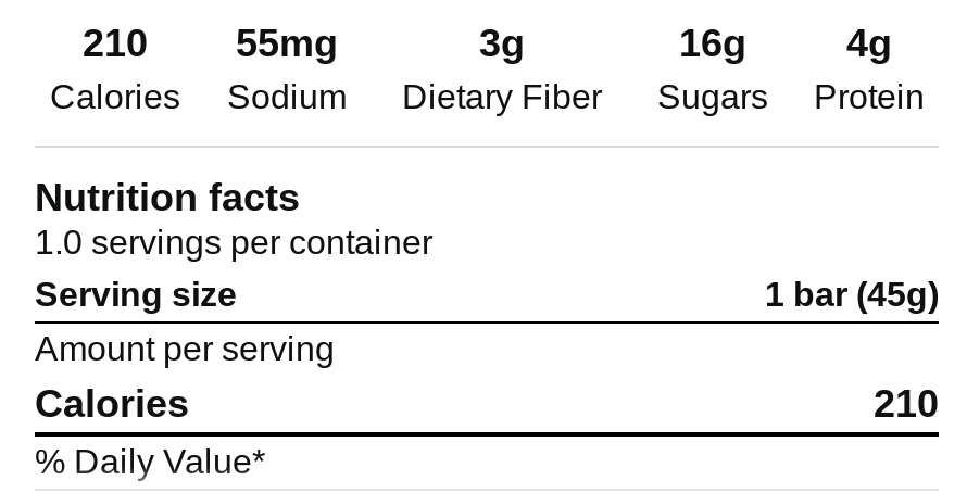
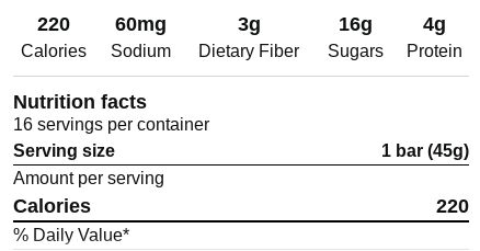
[83,21,338,64] 210 | 55mg -> [37,13,166,35] 220 | 60mg
[35,223,432,260] 1.0 servings per container -> [13,115,209,133] 16 servings per container
[874,381,939,425] 210 -> [436,195,469,216] 220

